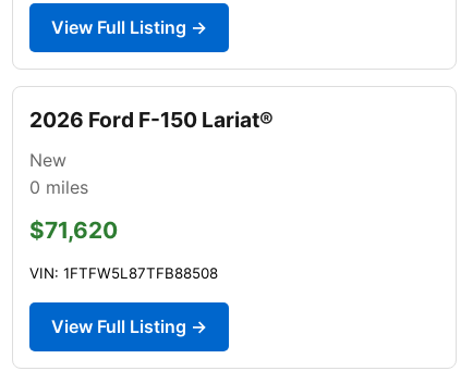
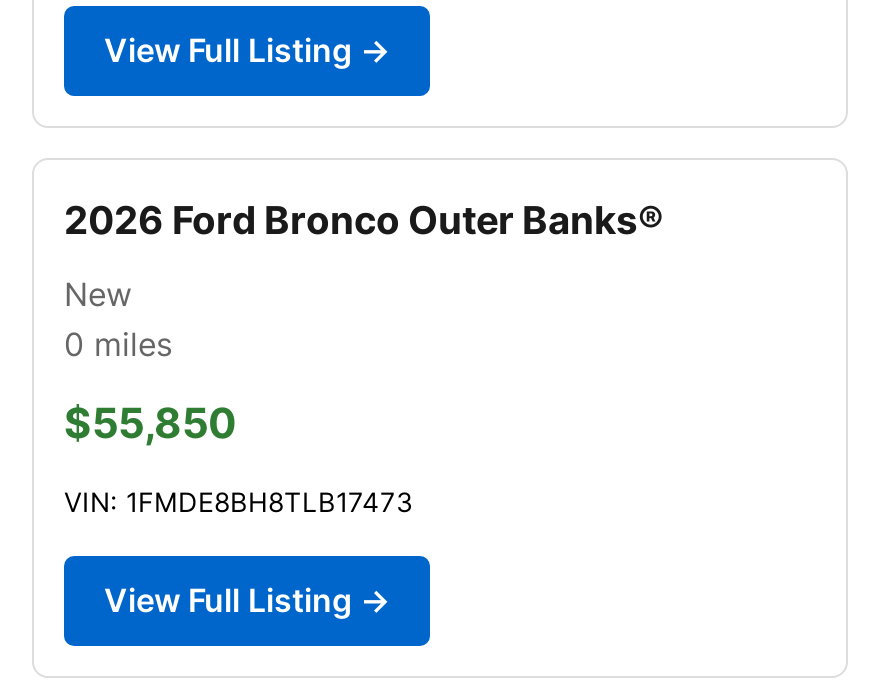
[29,107,274,133] 2026 Ford F-150 Lariat® -> [64,196,664,244] 2026 Ford Bronco Outer Banks®
[29,216,118,244] $71,620 -> [64,398,236,448] $55,850
[29,264,218,282] VIN: 1FTFW5L87TFB88508 -> [64,486,412,518] VIN: 1FMDE8BH8TLB17473

